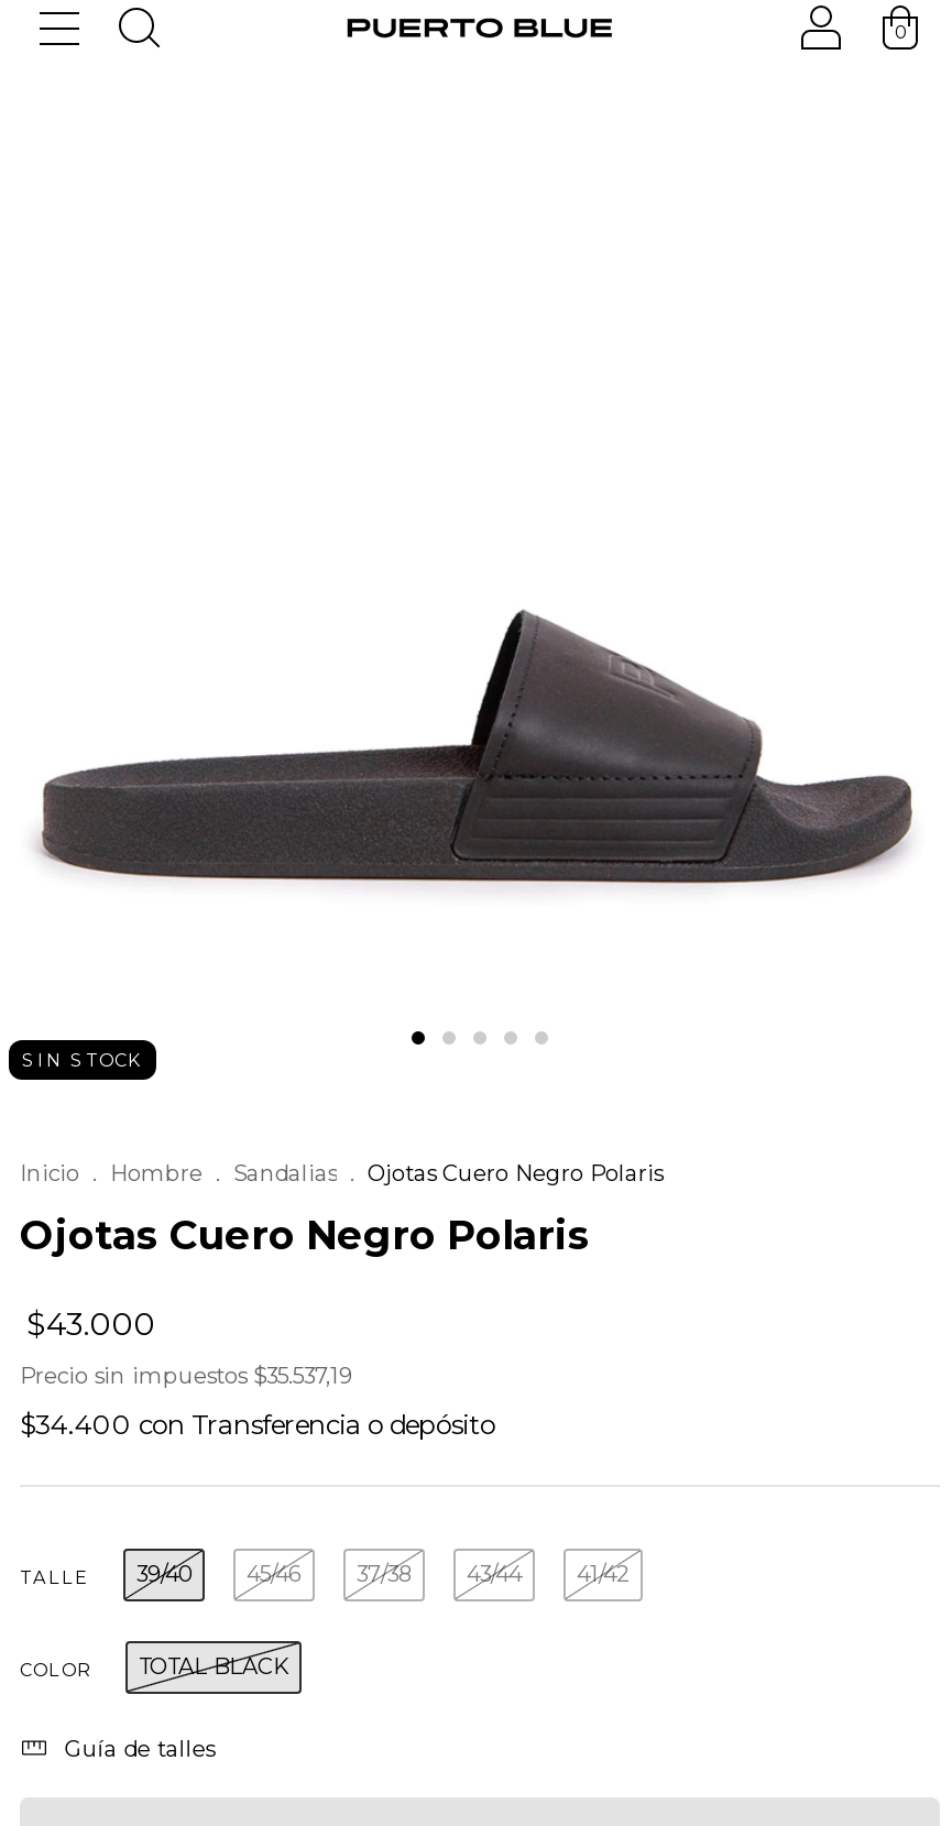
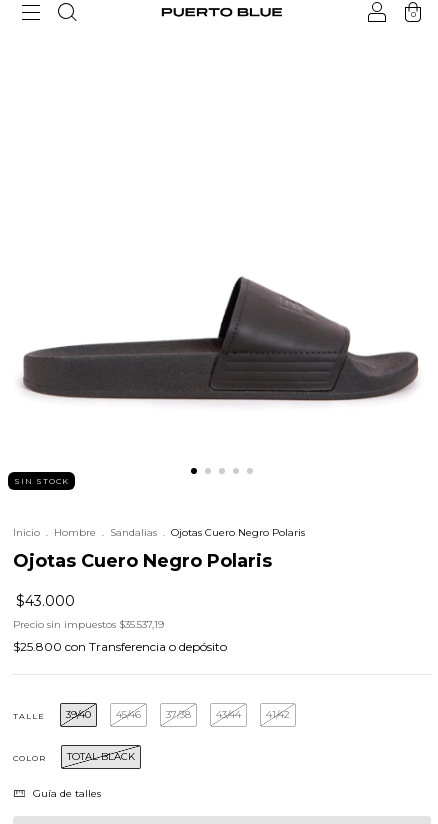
[20,1408,495,1441] $34.400 con Transferencia o depósito -> [13,639,227,654] $25.800 con Transferencia o depósito

